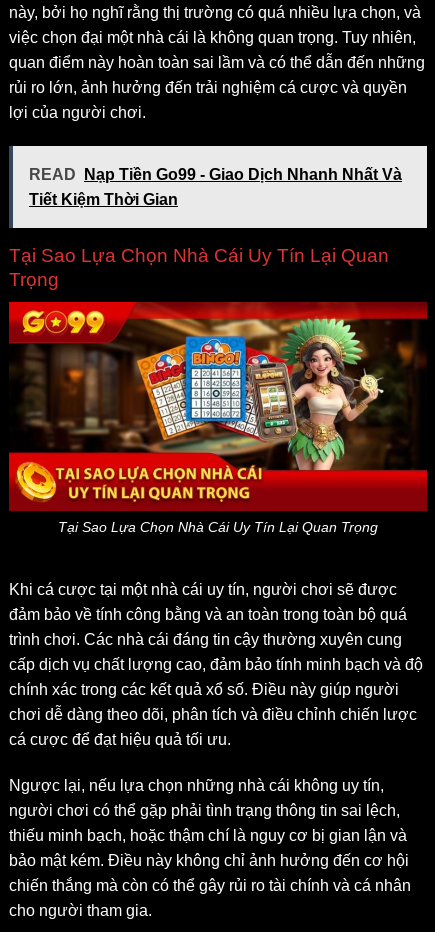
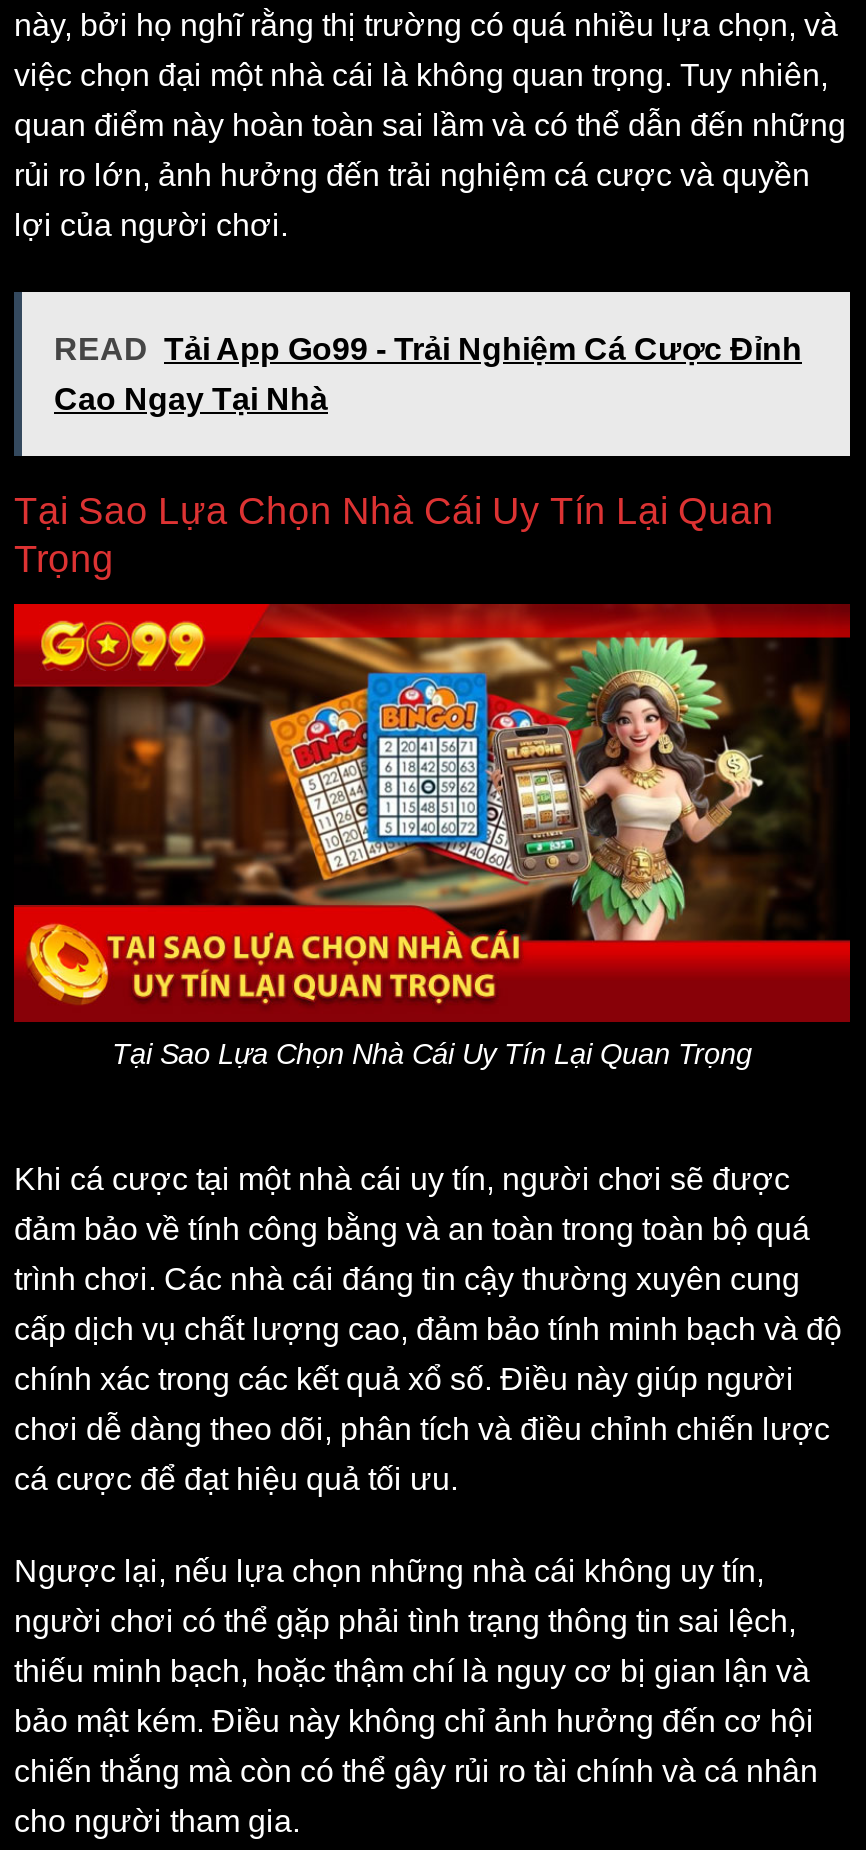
[29,166,402,183] READ Nạp Tiền Go99 - Giao Dịch Nhanh Nhất Và -> [54,332,802,366] READ Tải App Go99 - Trải Nghiệm Cá Cược Đỉnh
[29,191,178,208] Tiết Kiệm Thời Gian -> [54,382,328,416] Cao Ngay Tại Nhà

